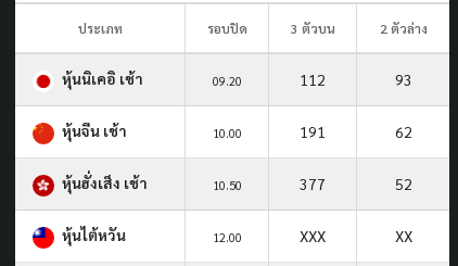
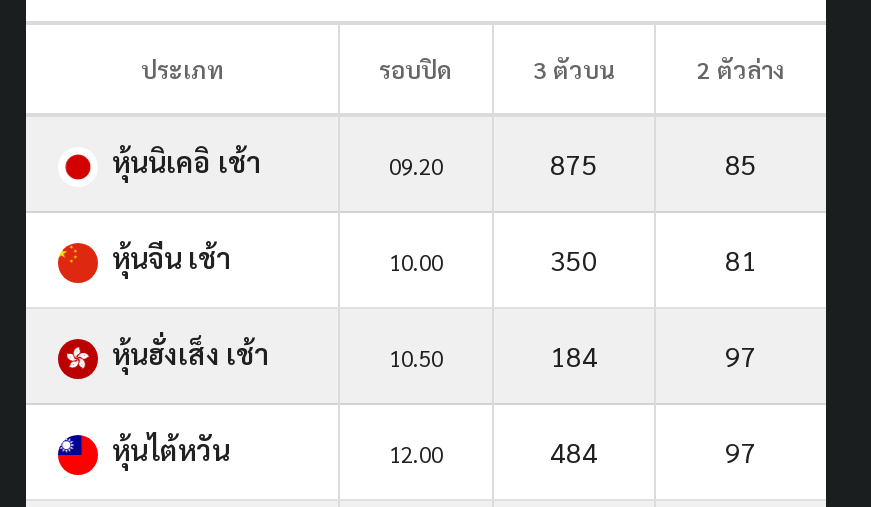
[300,69,326,89] 112 -> [550,145,598,181] 875
[395,69,412,89] 93 -> [725,145,757,181] 85
[300,121,326,141] 191 -> [550,241,598,277] 350
[395,121,412,141] 62 -> [725,241,757,277] 81
[300,173,326,193] 377 -> [550,337,598,373] 184
[395,173,412,193] 52 -> [725,337,757,373] 97
[300,226,412,245] XXX | XX -> [550,433,757,469] 484 | 97

